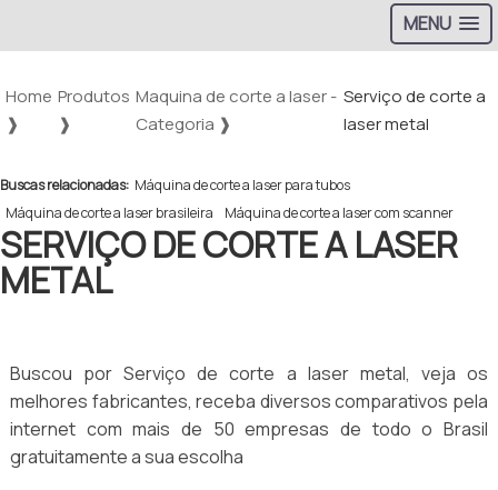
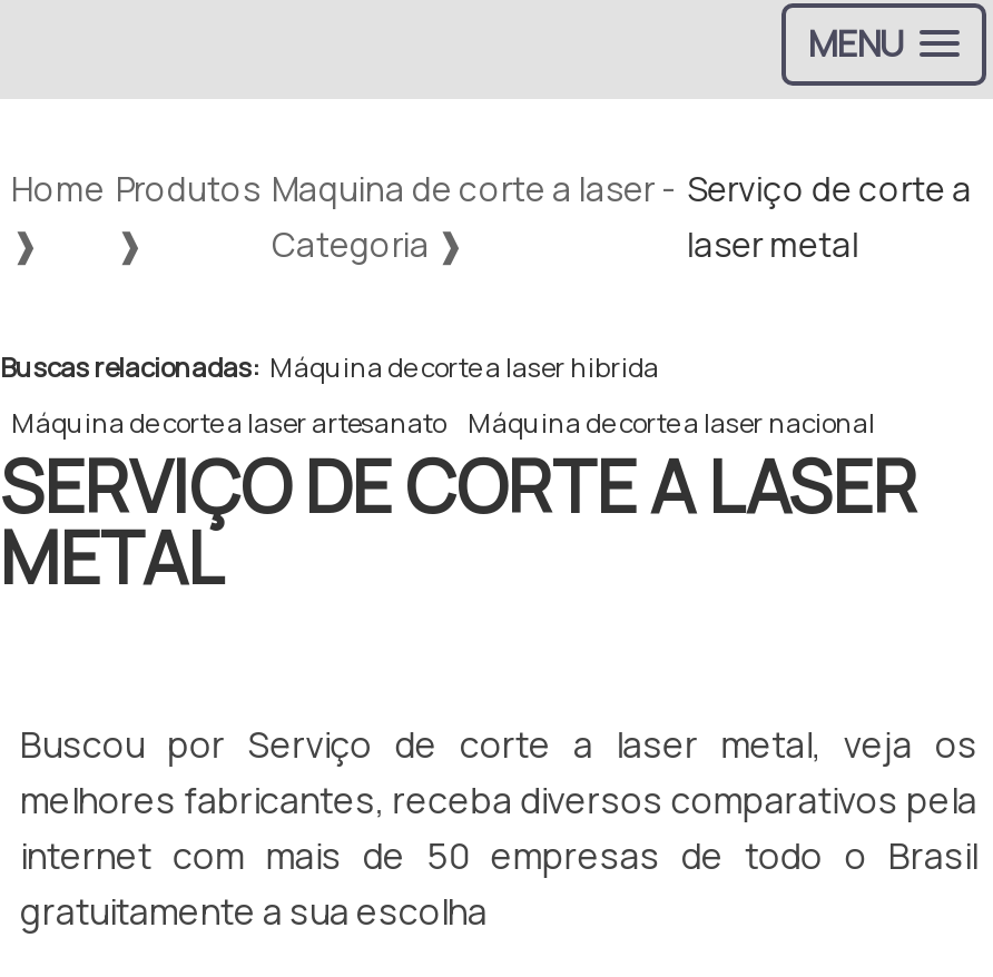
[0,176,350,194] Buscas relacionadas: Máquina de corte a laser para tubos -> [0,348,659,386] Buscas relacionadas: Máquina de corte a laser hibrida
[6,203,454,222] Máquina de corte a laser brasileira Máquina de corte a laser com scanner -> [11,404,875,442] Máquina de corte a laser artesanato Máquina de corte a laser nacional

